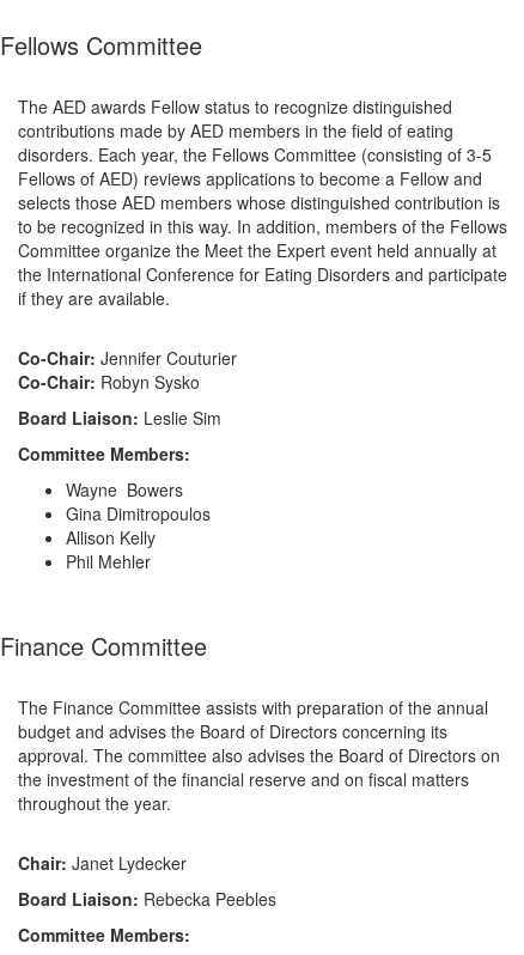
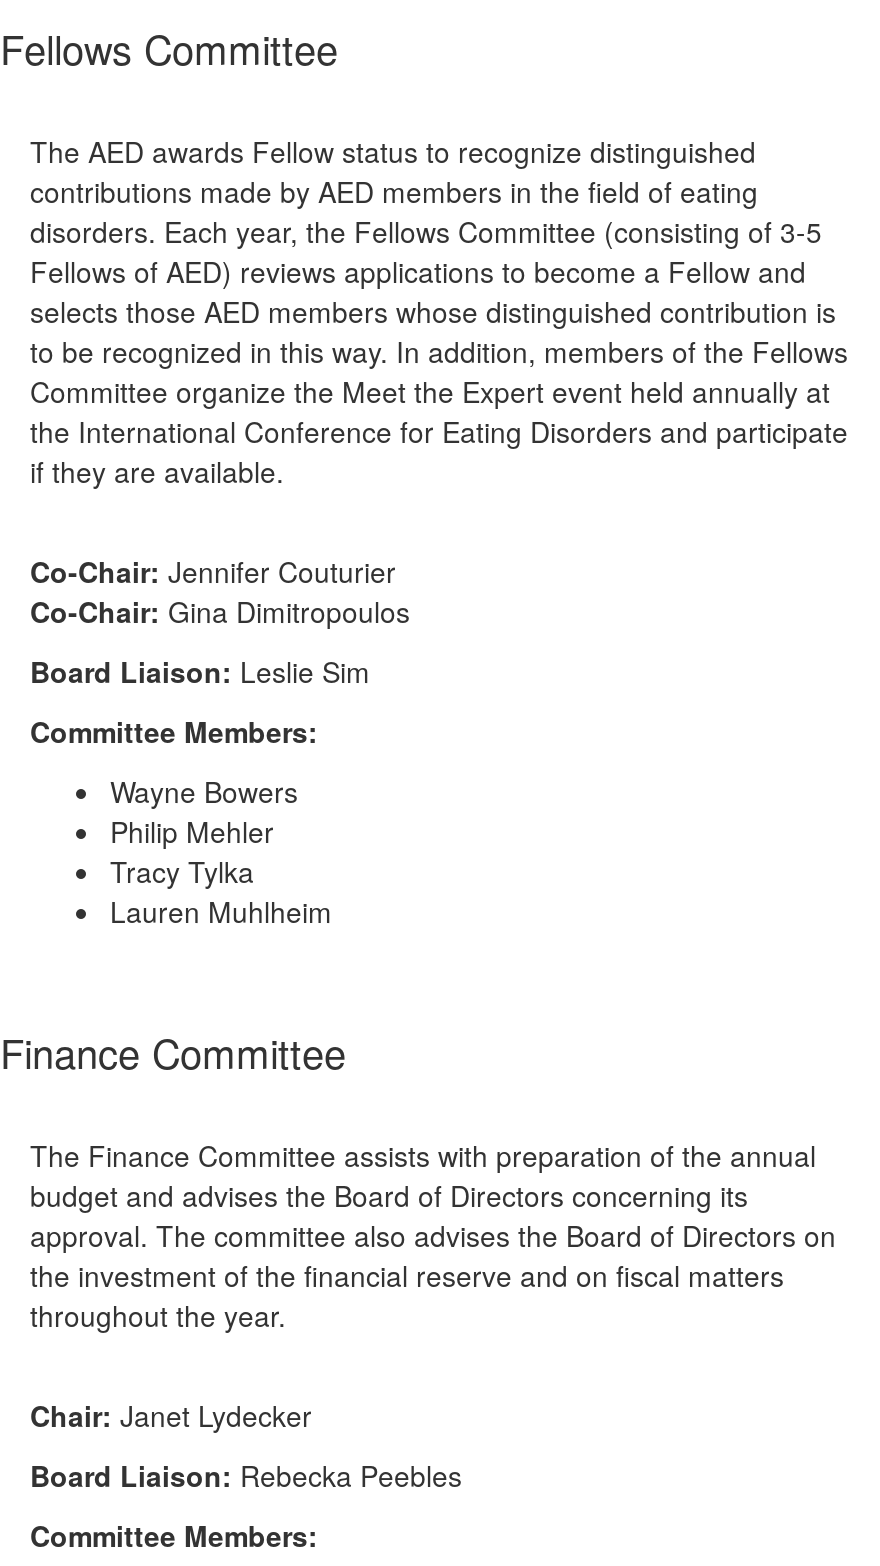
[18,370,200,394] Co-Chair: Robyn Sysko -> [30,591,410,631] Co-Chair: Gina Dimitropoulos
[66,501,211,573] Gina Dimitropoulos | Allison Kelly | Phil Mehler -> [110,811,332,931] Philip Mehler | Tracy Tylka | Lauren Muhlheim

